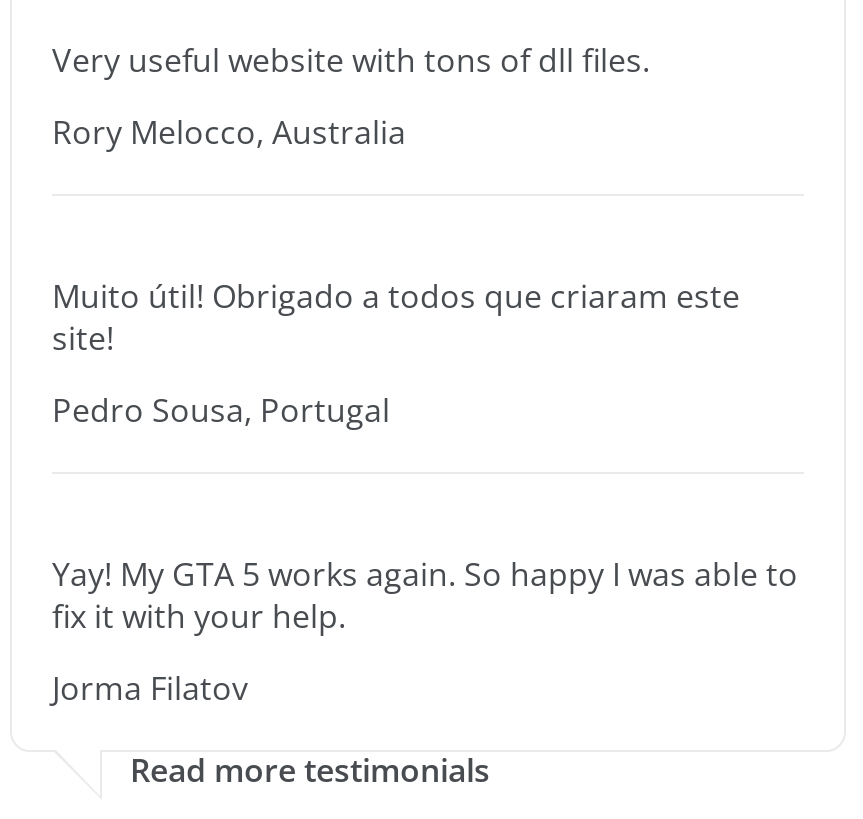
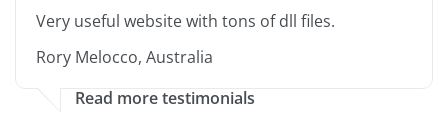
[52,274,740,432] Muito útil! Obrigado a todos que criaram este | site! | Pedro Sousa, Portugal -> none
[52,552,798,710] Yay! My GTA 5 works again. So happy I was able to | fix it with your help. | Jorma Filatov -> none

